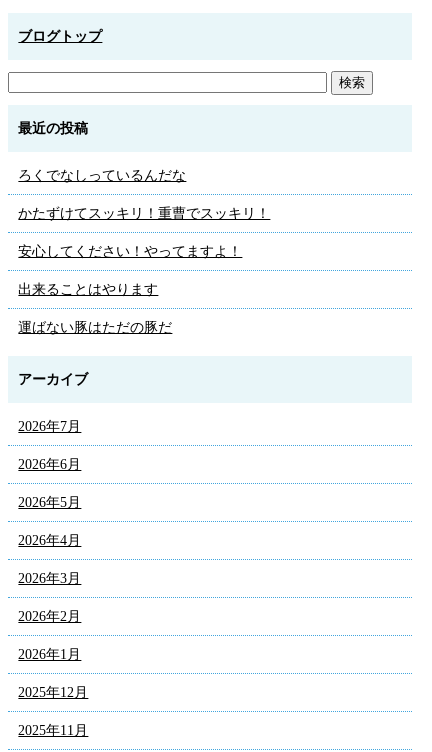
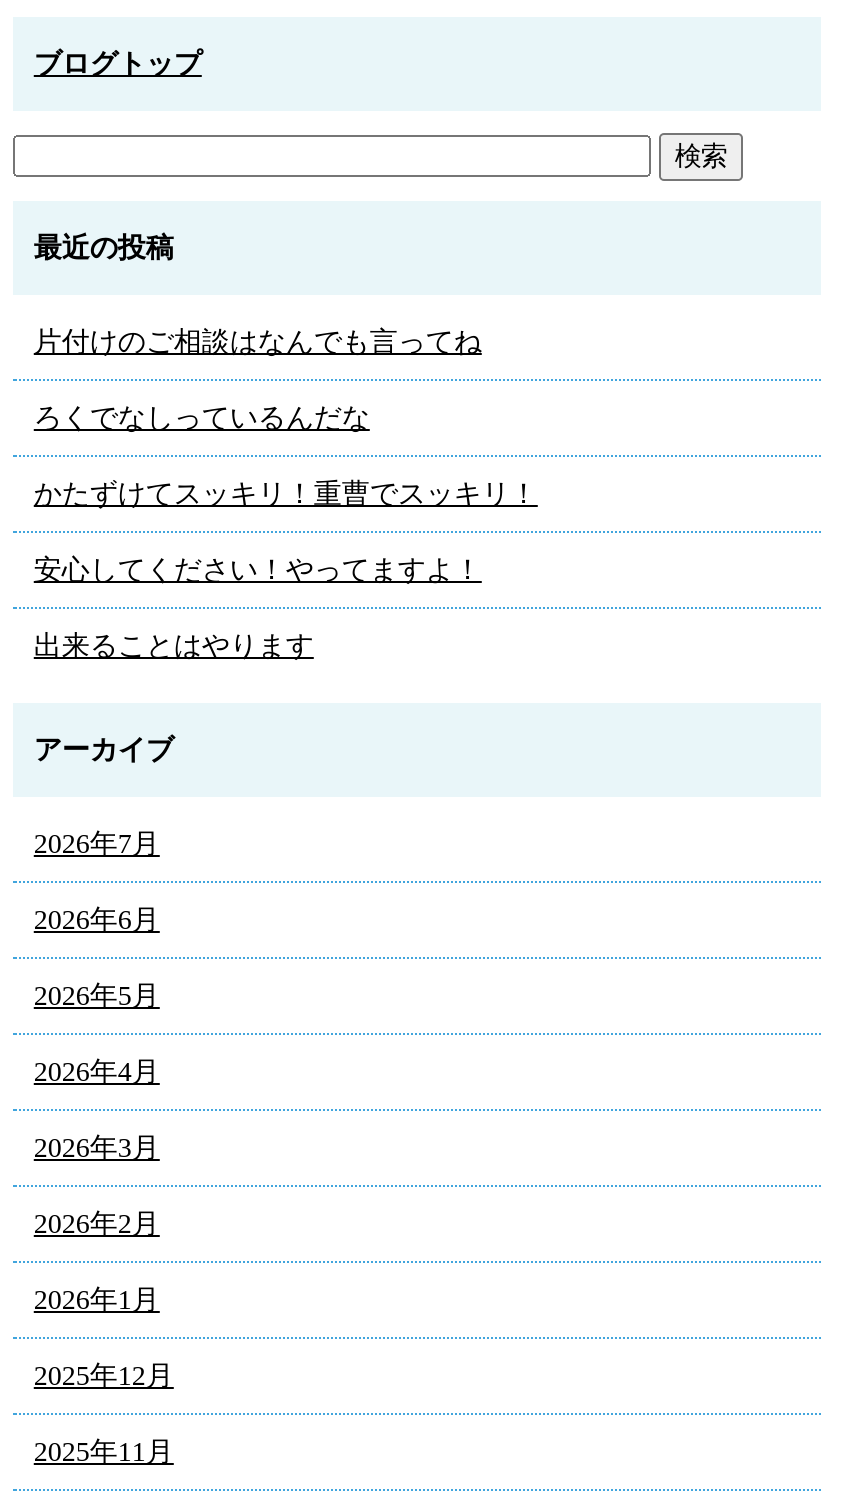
none -> [34,328,482,358] 片付けのご相談はなんでも言ってね
moved [18,168,270,297] -> [34,404,538,662]: ろくでなしっているんだな | かたずけてスッキリ！重曹でスッキリ！ | 出来ることはやります
[18,320,172,335] 運ばない豚はただの豚だ -> none

